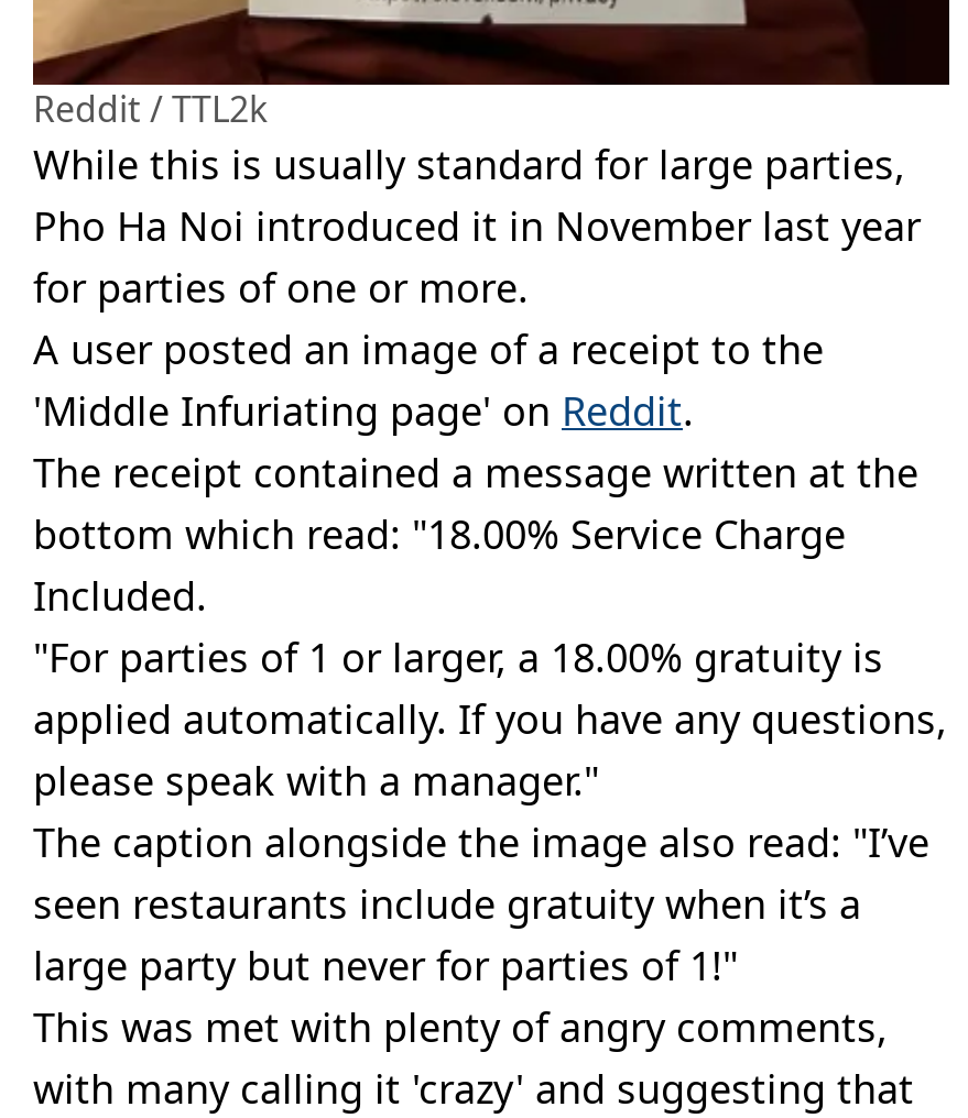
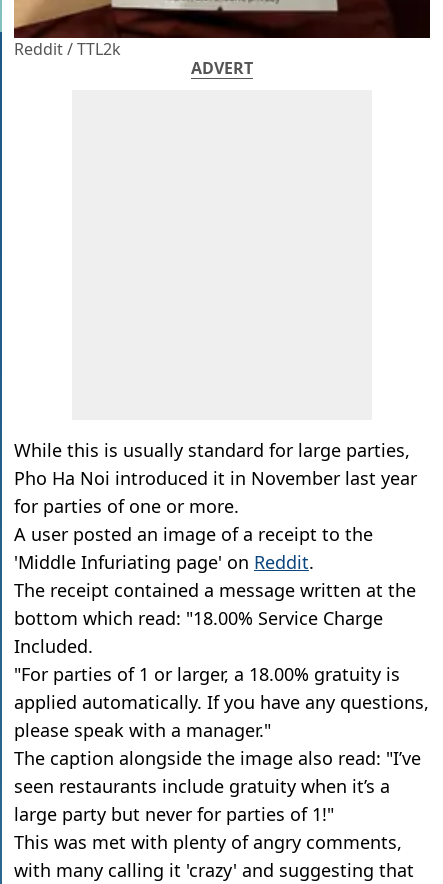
none -> [191,57,253,79] ADVERT

